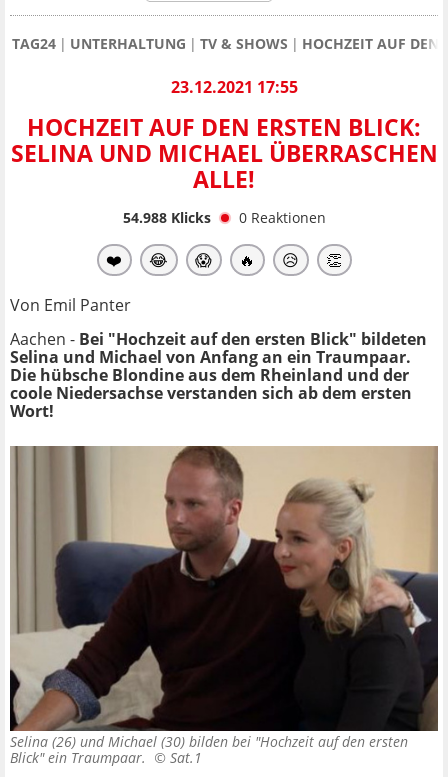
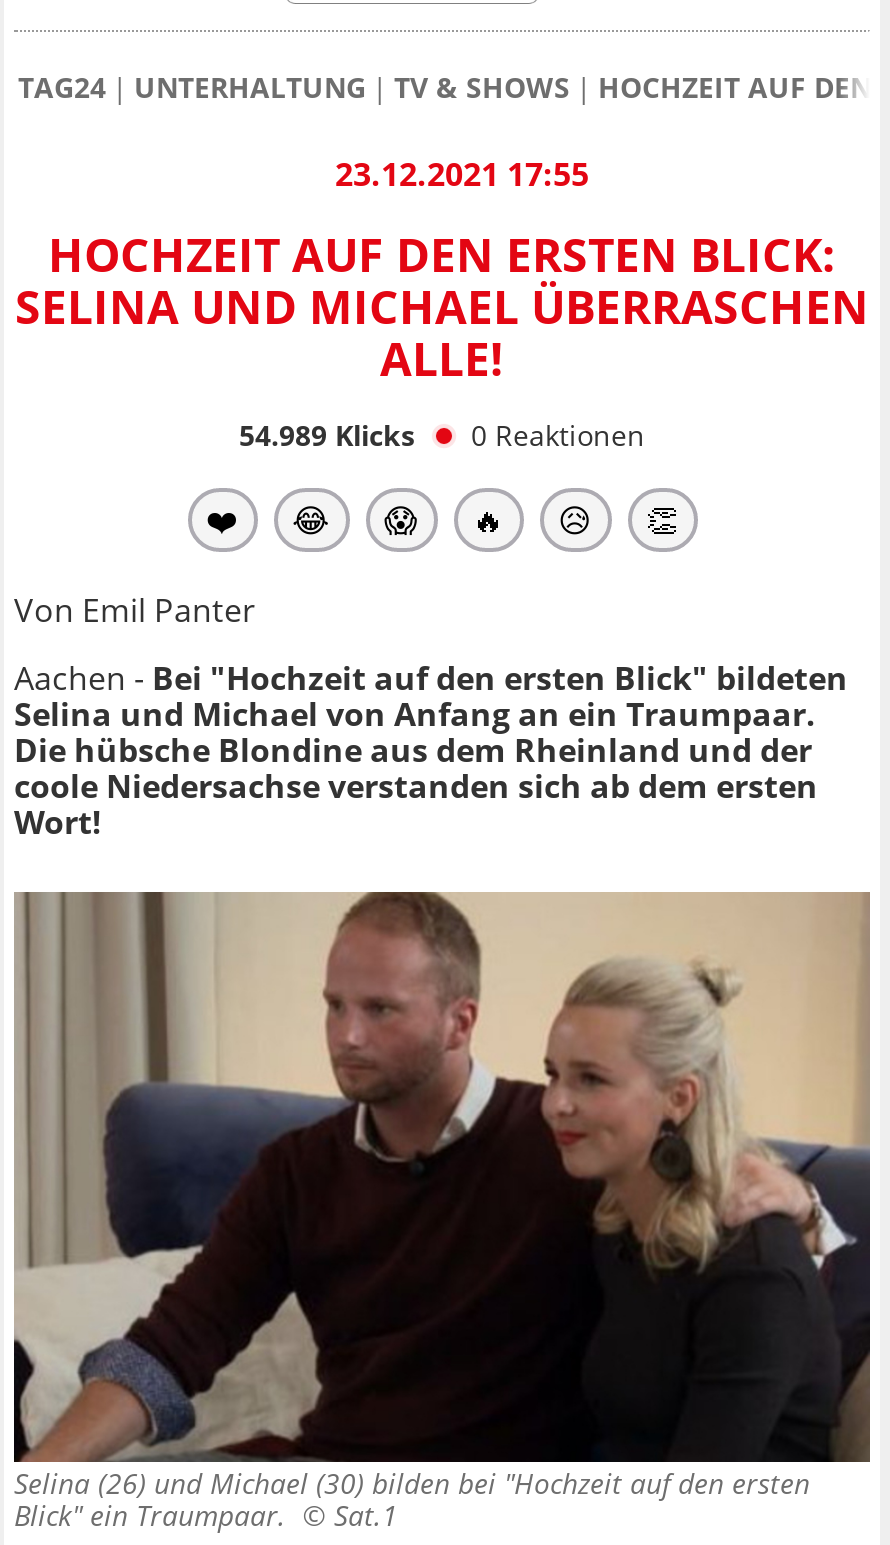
[122,208,325,227] 54.988 Klicks 0 Reaktionen -> [239,416,645,454] 54.989 Klicks 0 Reaktionen

